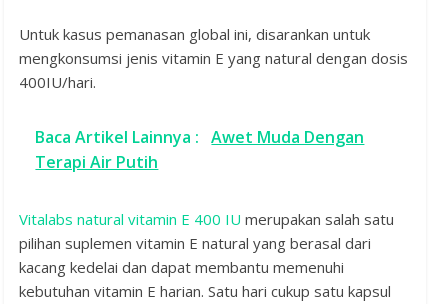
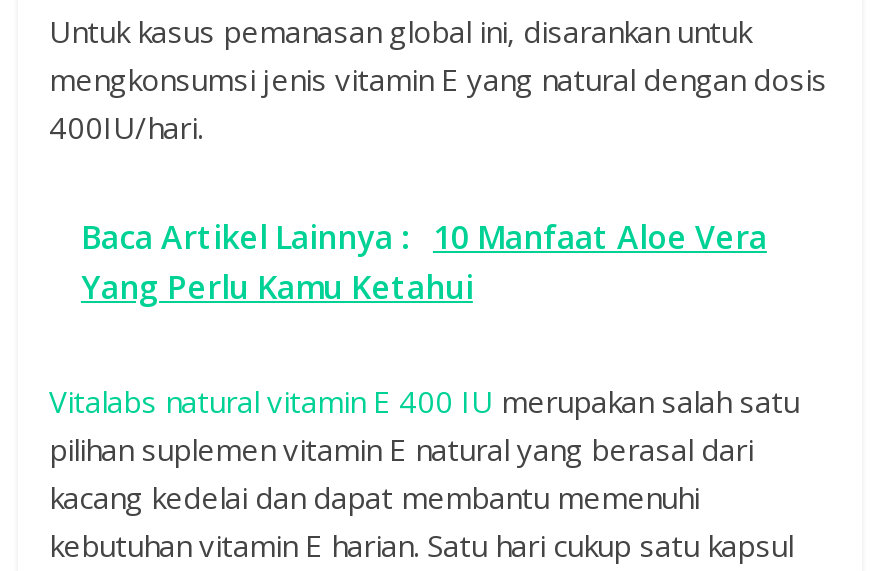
[35,126,364,173] Baca Artikel Lainnya : Awet Muda Dengan | Terapi Air Putih -> [81,215,767,309] Baca Artikel Lainnya : 10 Manfaat Aloe Vera | Yang Perlu Kamu Ketahui

